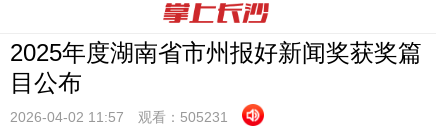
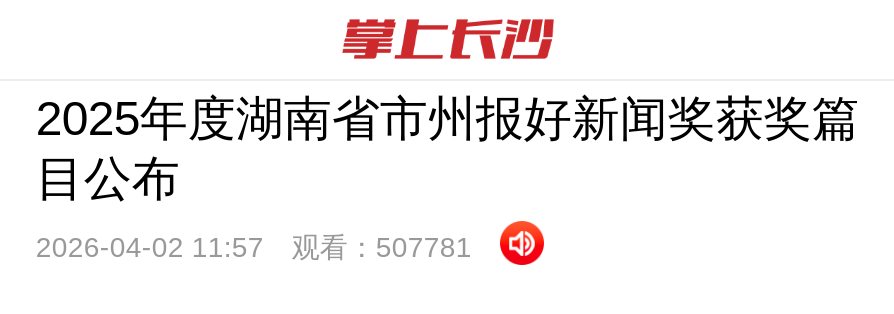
[10,109,228,125] 2026-04-02 11:57 观看：505231 -> [36,231,472,263] 2026-04-02 11:57 观看：507781

